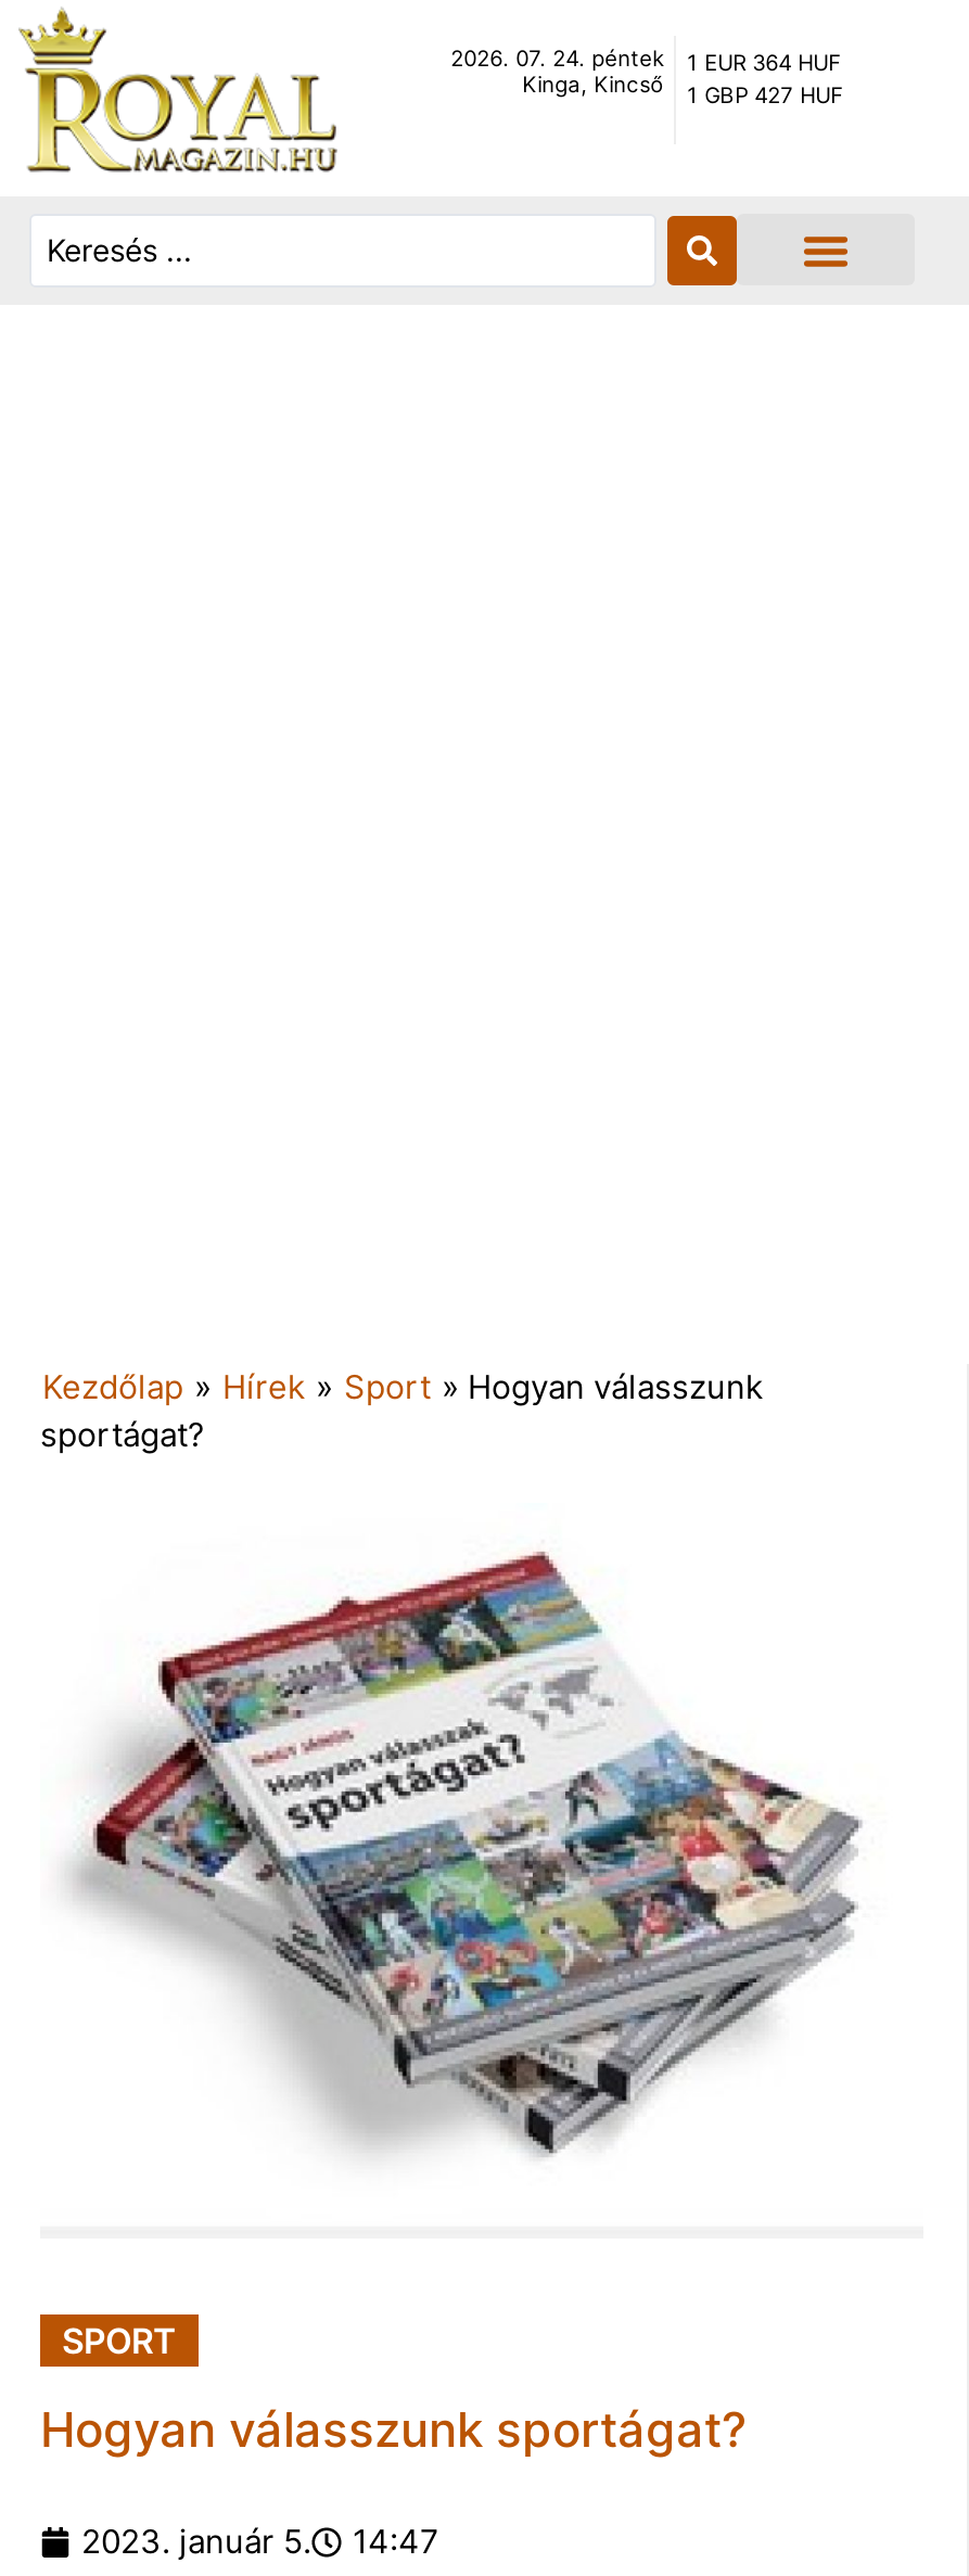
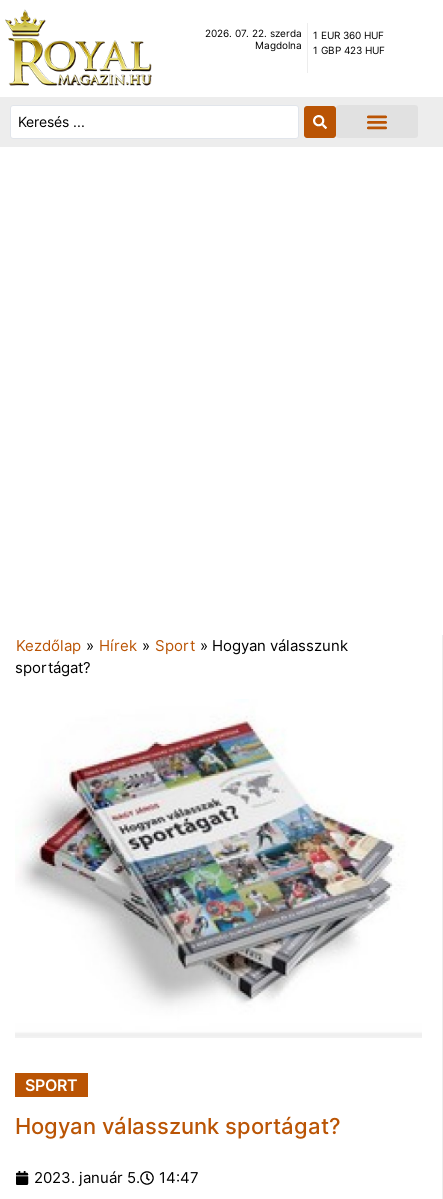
[451,45,663,97] 2026. 07. 24. péntek | Kinga, Kincső -> [205,27,302,51] 2026. 07. 22. szerda | Magdolna
[687,49,843,108] 1 EUR 364 HUF | 1 GBP 427 HUF -> [313,29,385,56] 1 EUR 360 HUF | 1 GBP 423 HUF

